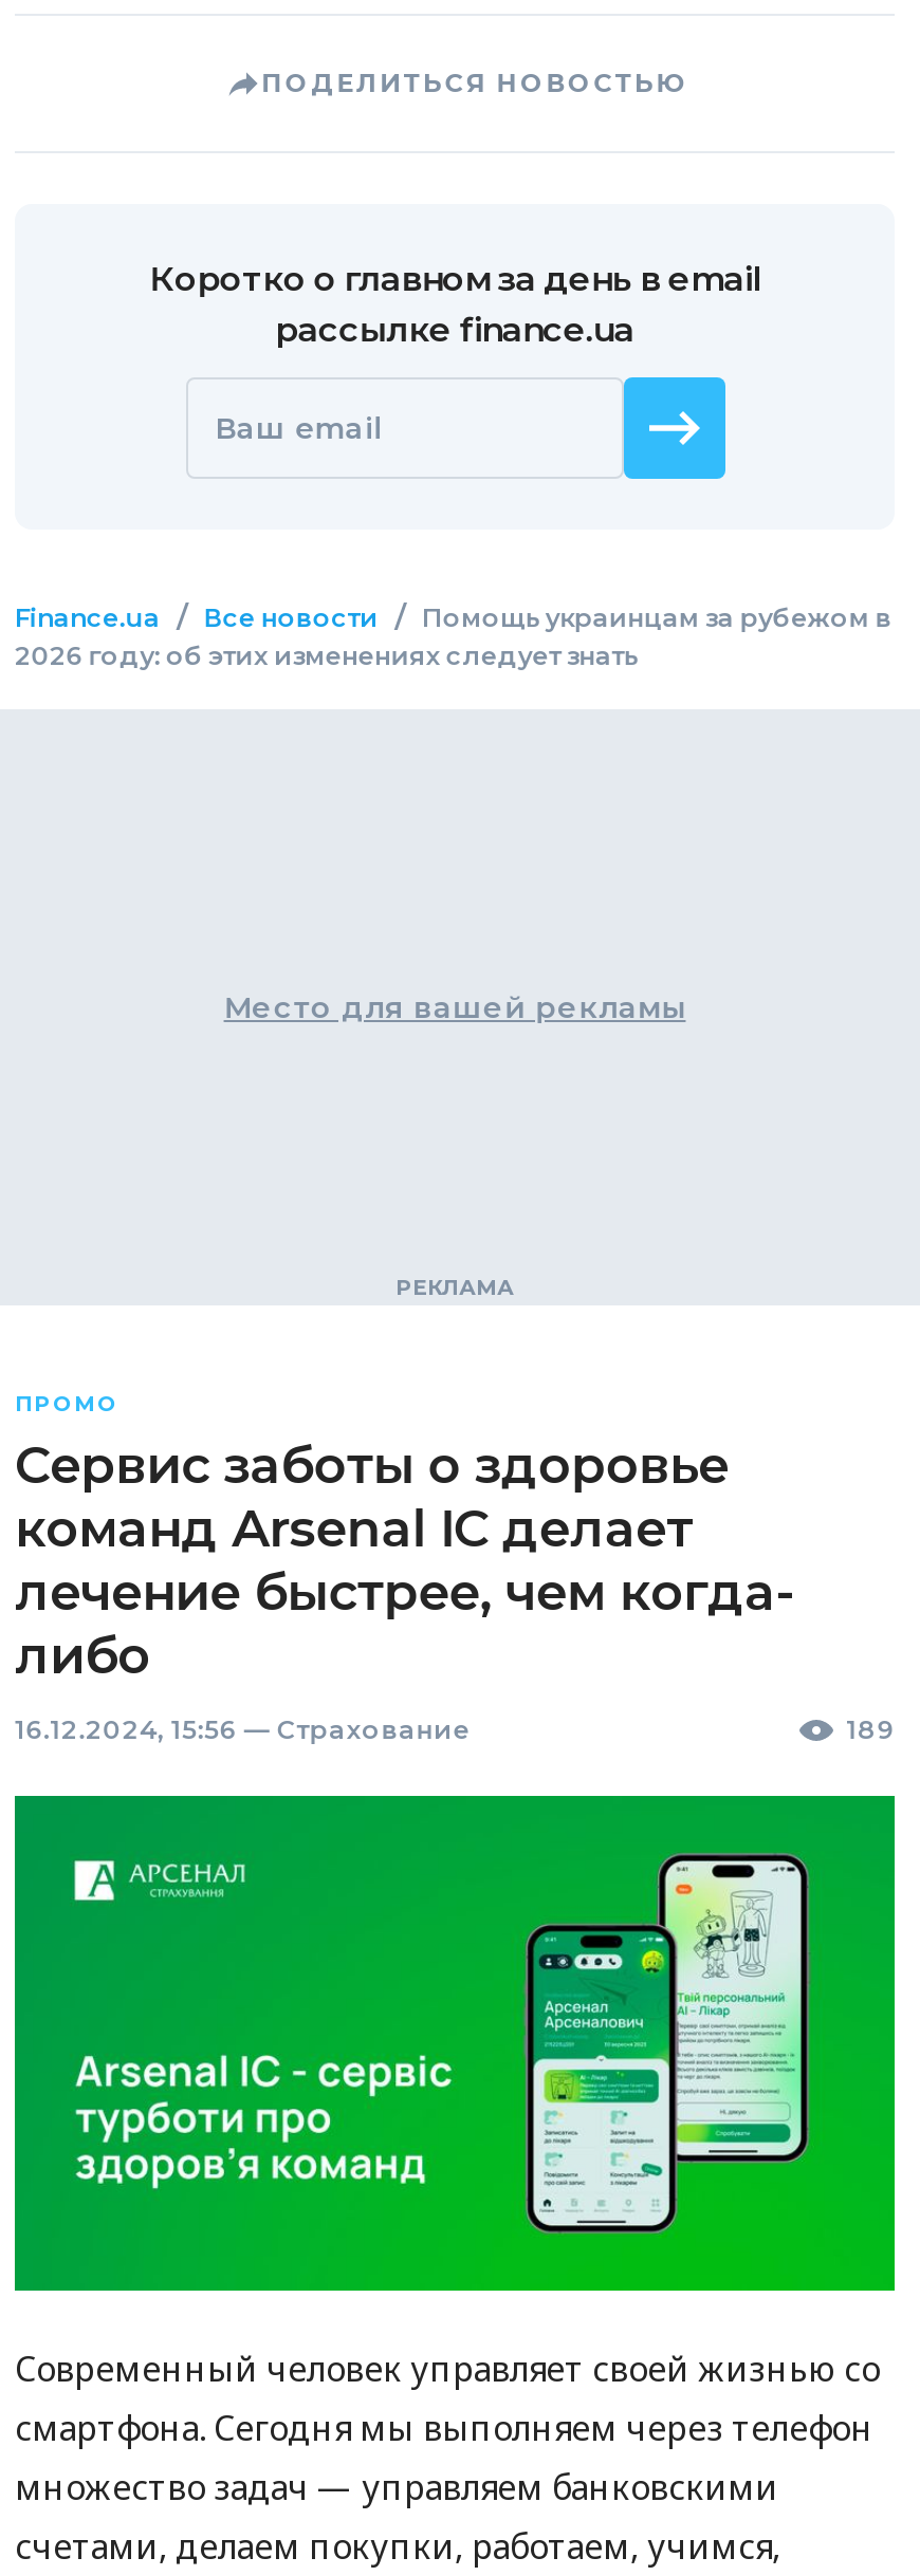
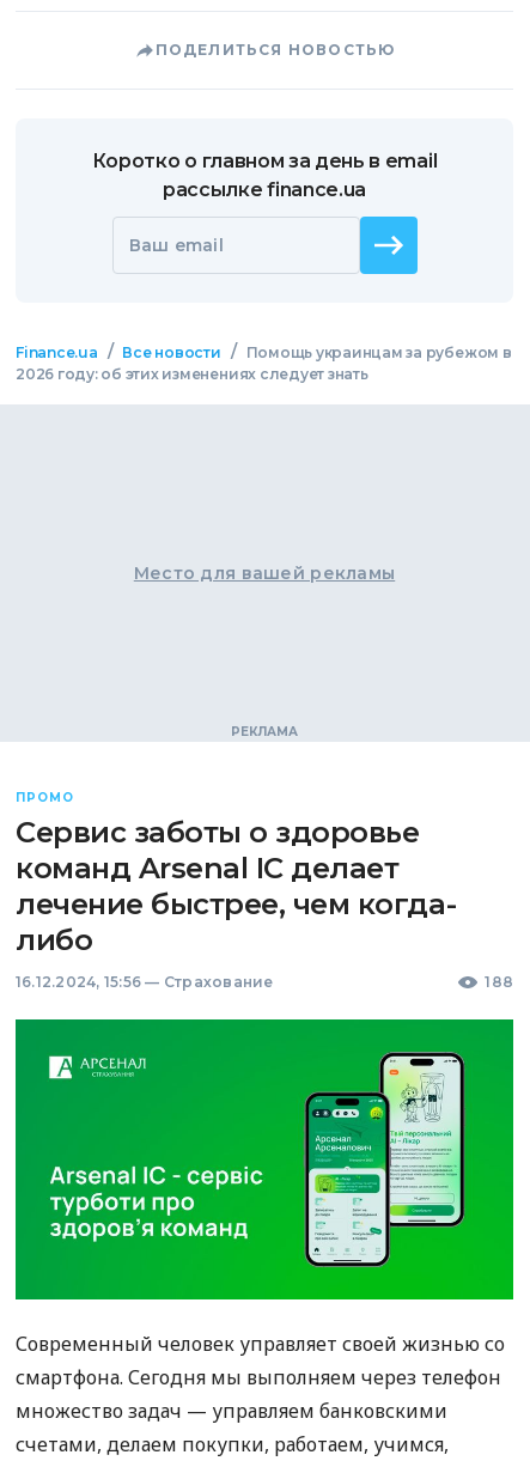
[847,1713,895,1745] 189 -> [485,973,513,991] 188

